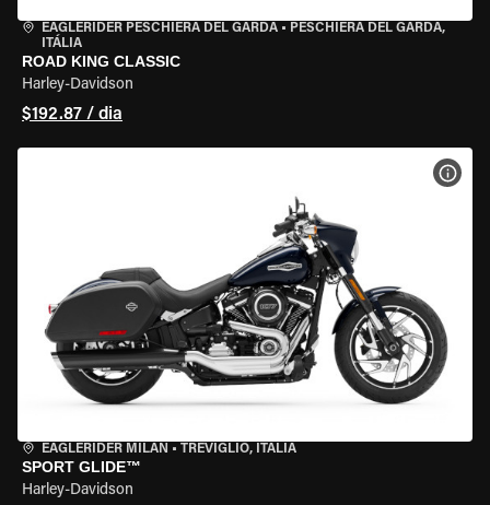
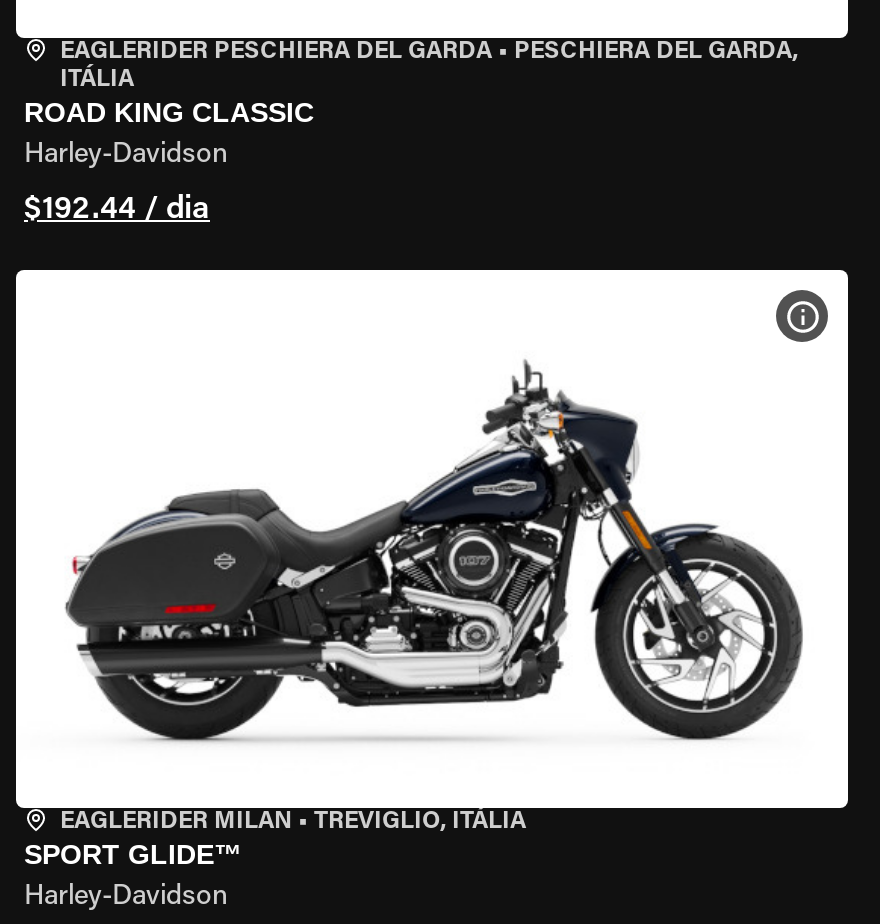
[22,106,122,124] $192.87 / dia -> [24,194,210,226] $192.44 / dia

